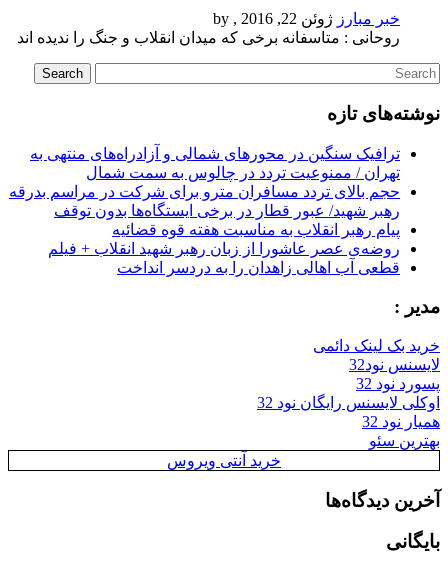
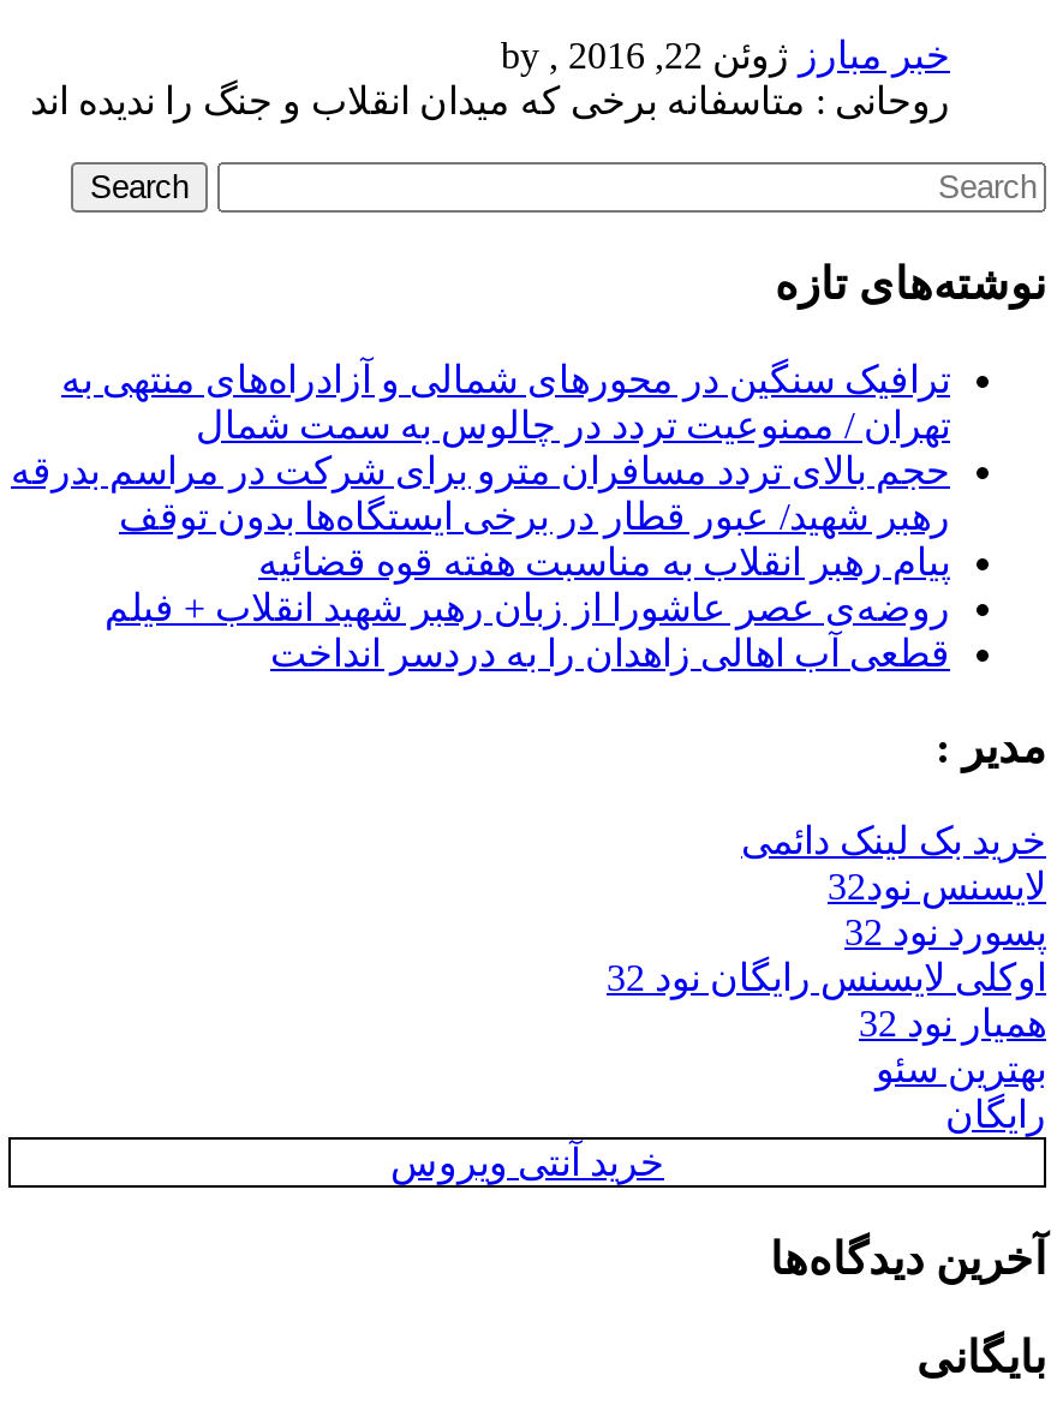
none -> [945,1094,1046,1135] رایگان

